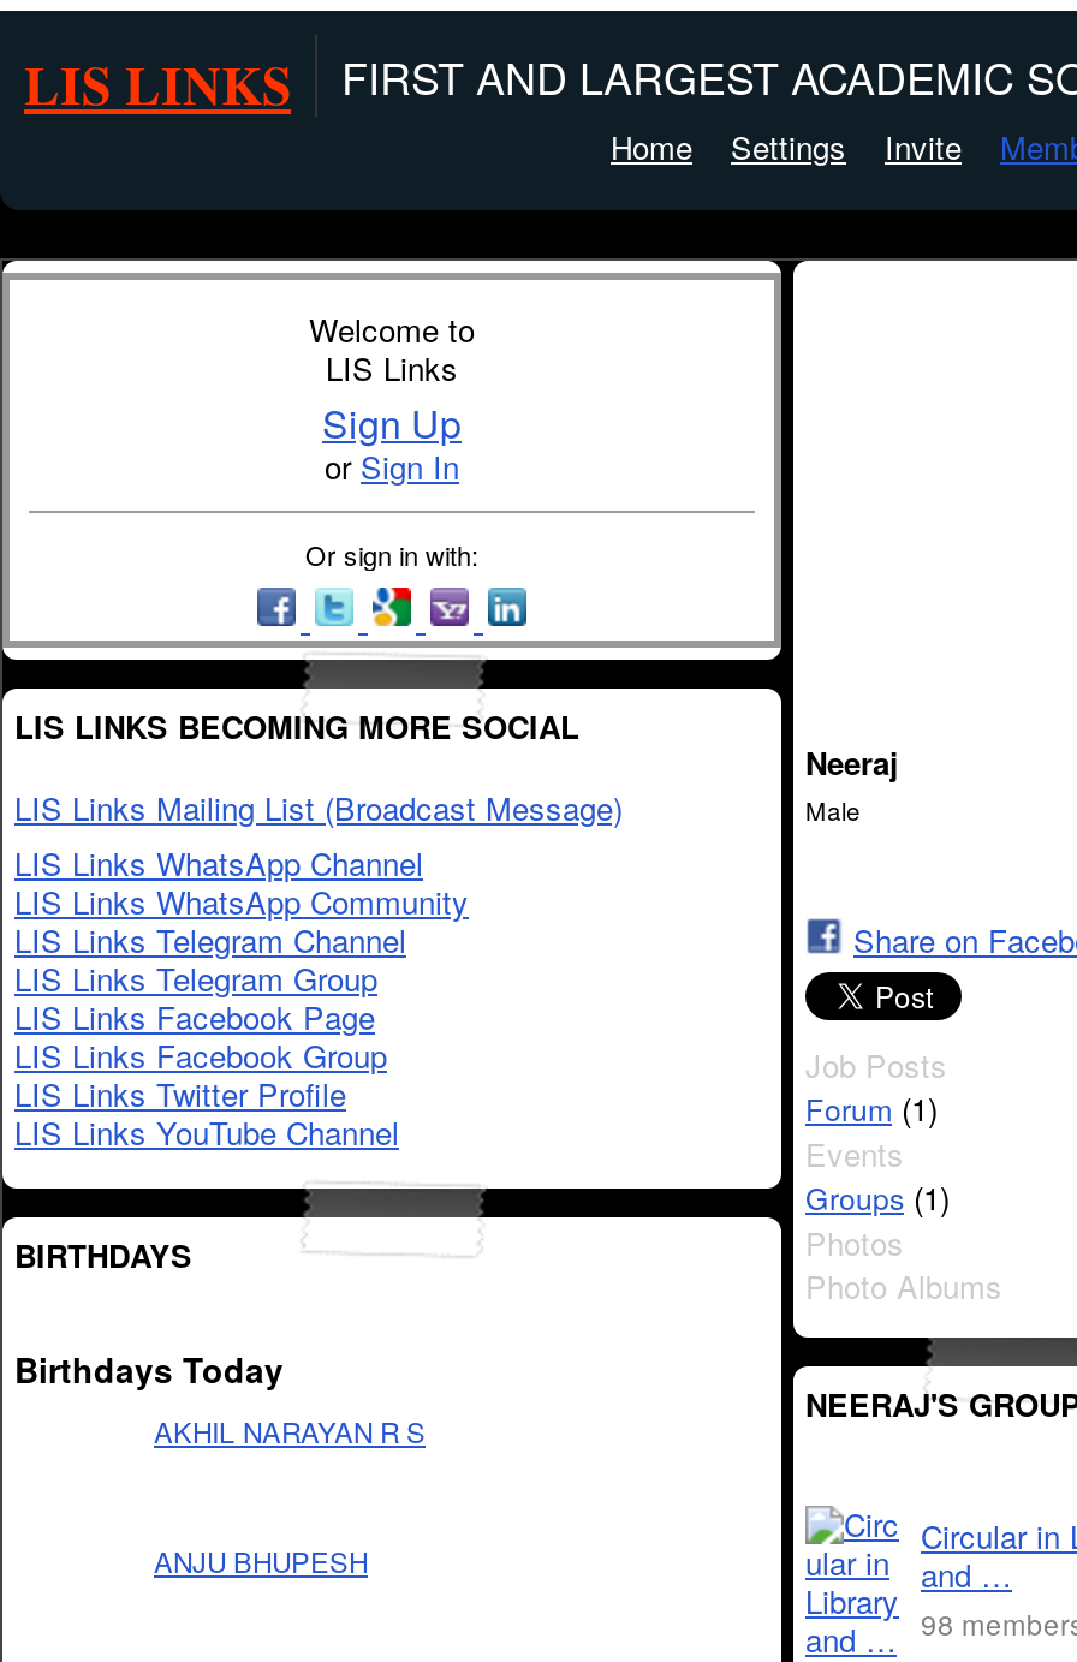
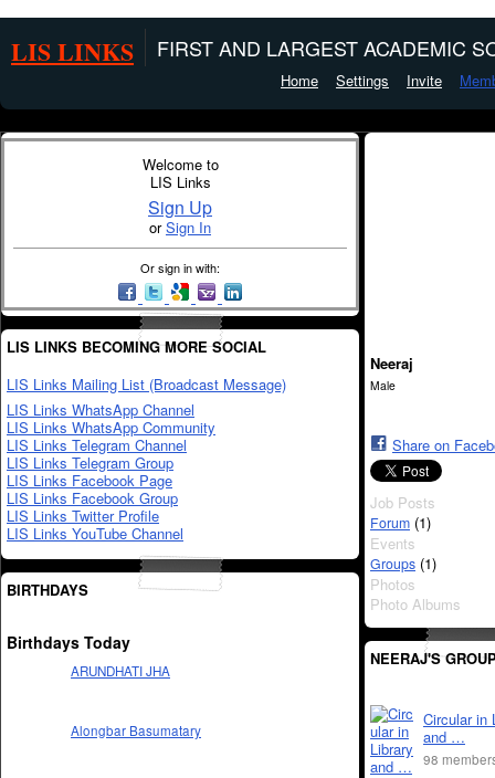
[154,1412,426,1451] AKHIL NARAYAN R S -> [71,662,170,680] ARUNDHATI JHA
[154,1542,368,1581] ANJU BHUPESH -> [71,722,201,739] Alongbar Basumatary

